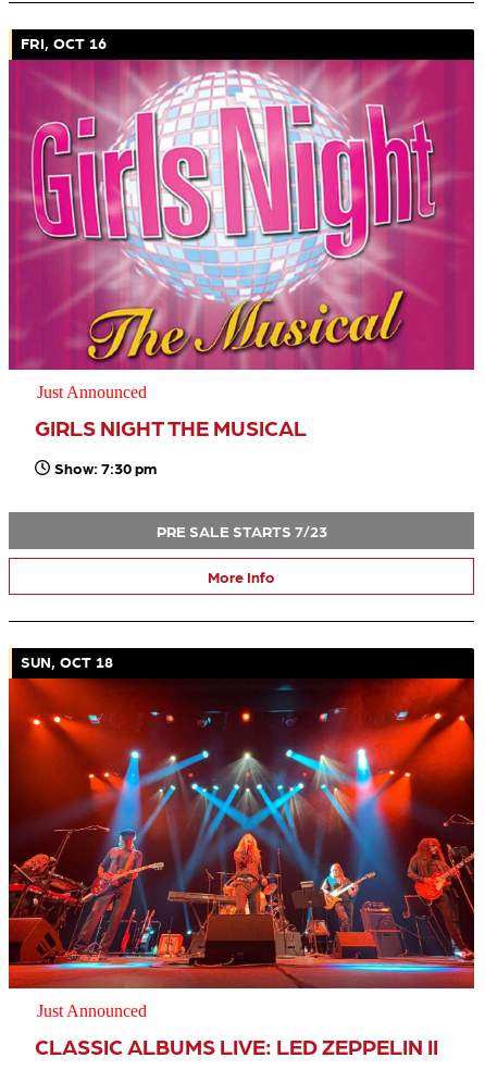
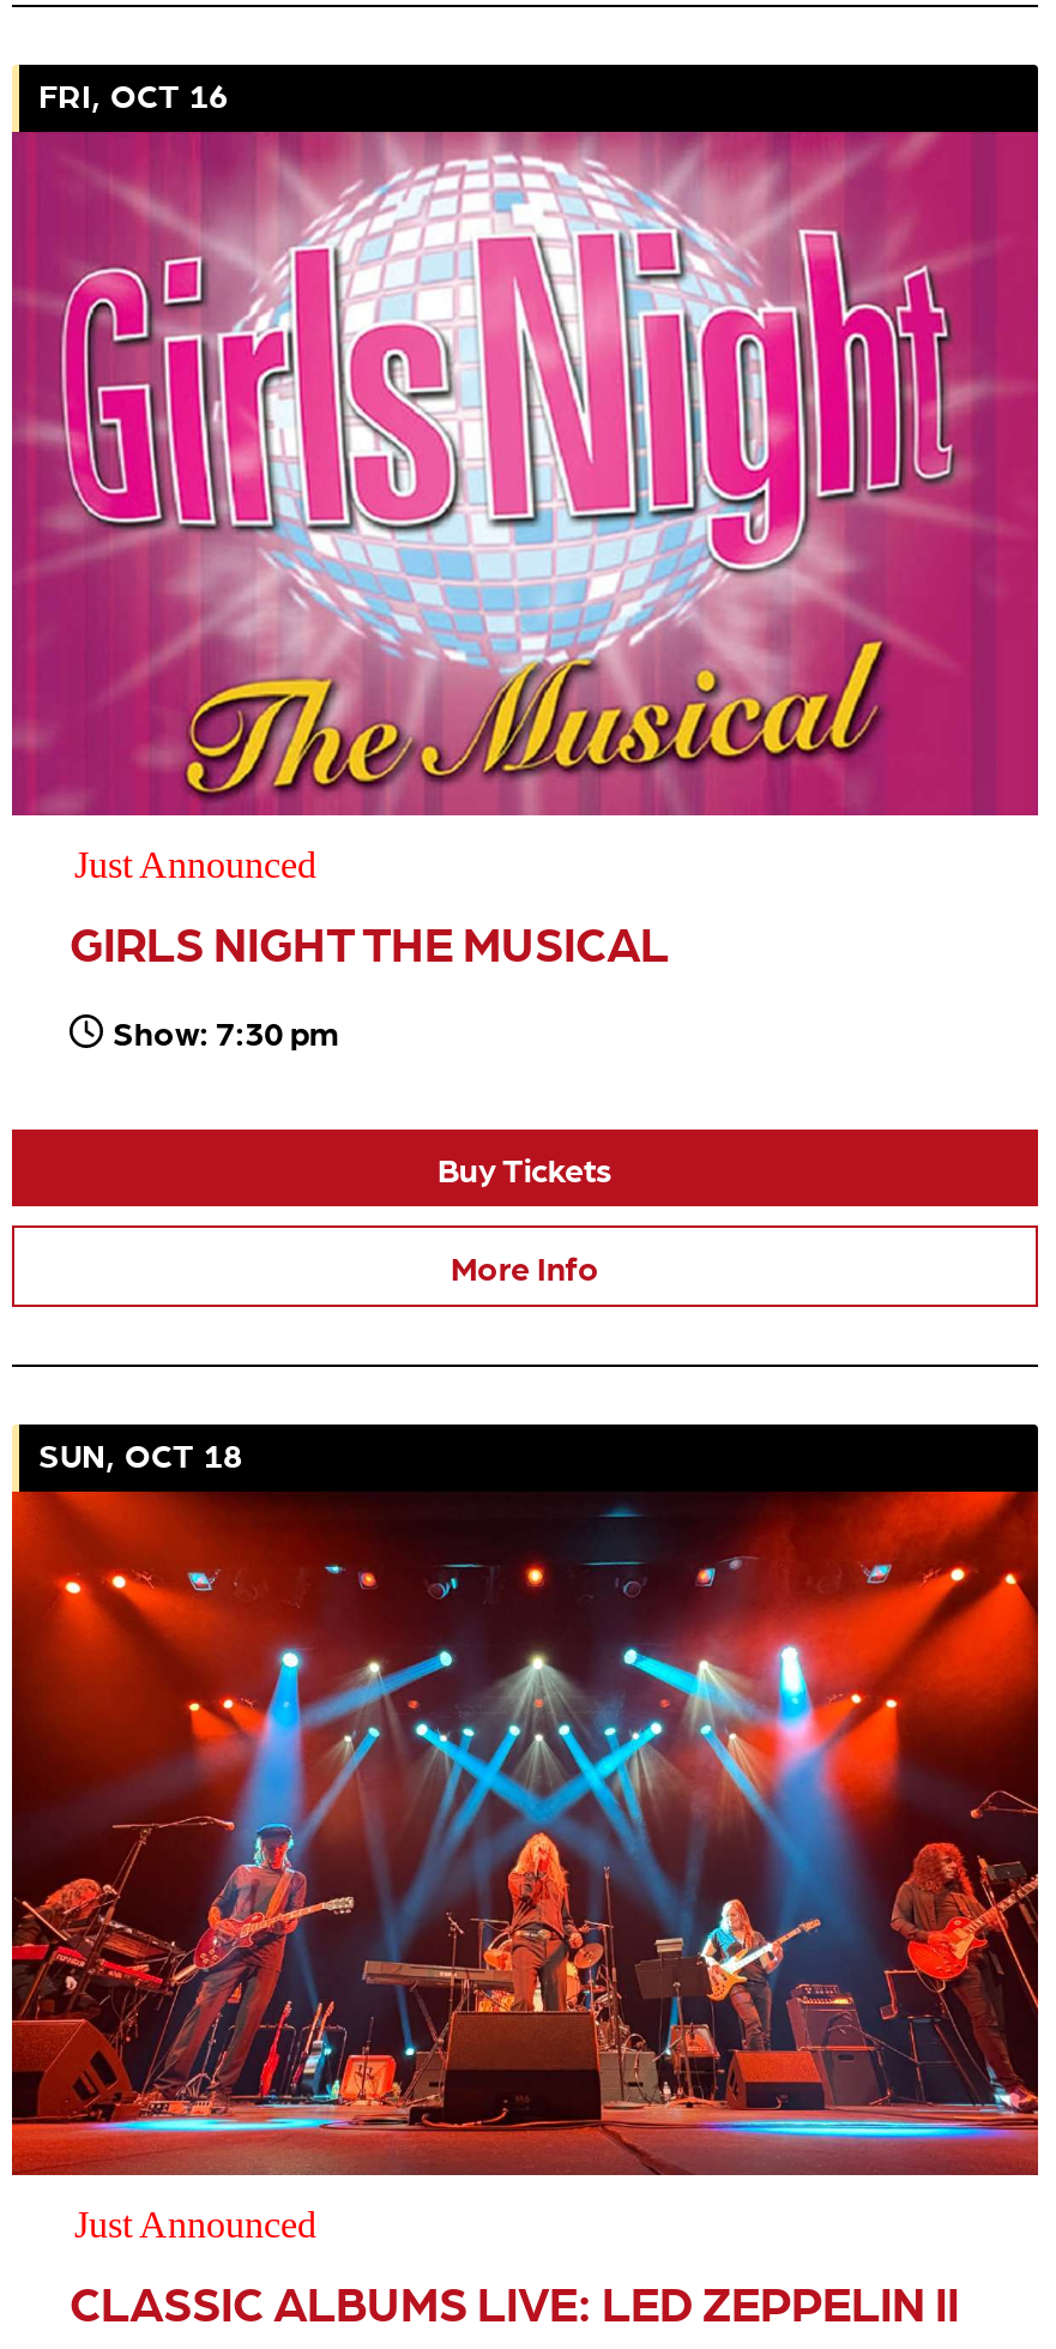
[156,522,327,540] PRE SALE STARTS 7/23 -> [438,1149,613,1188] Buy Tickets

